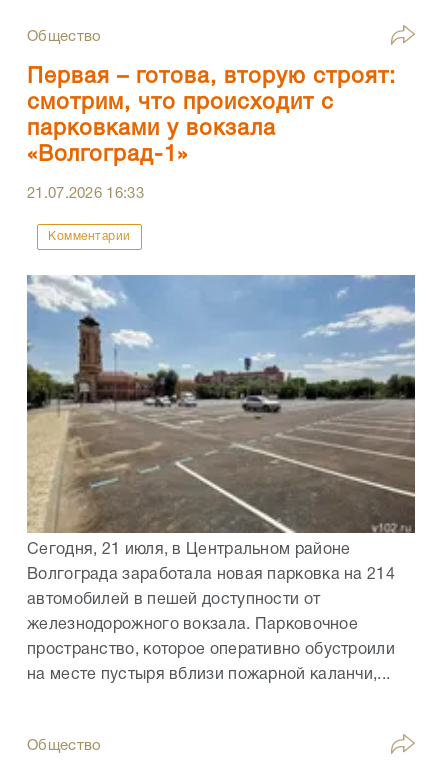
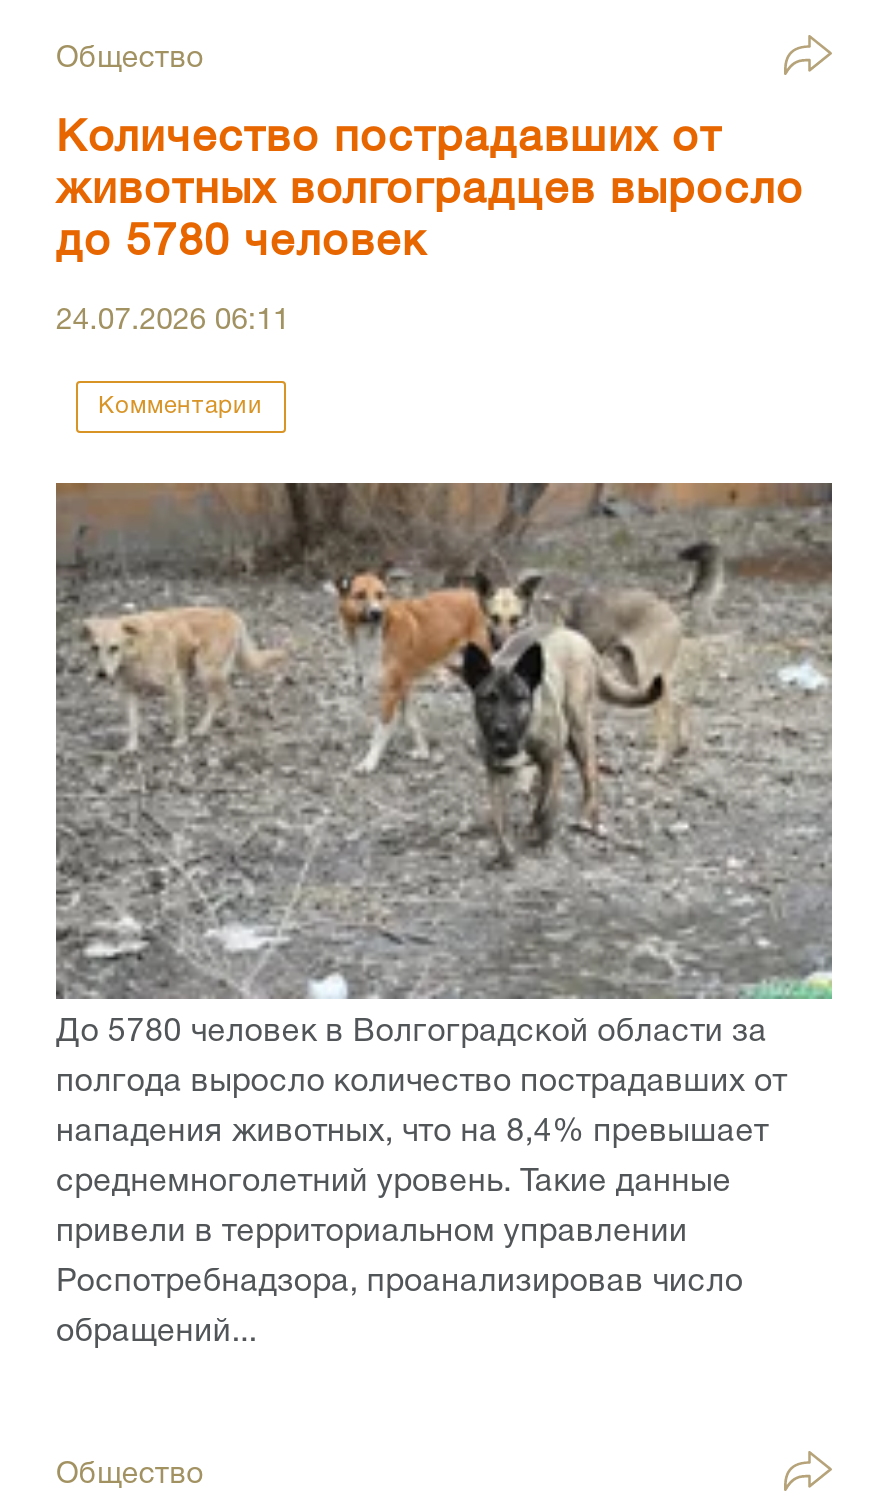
[27,67,396,165] Первая – готова, вторую строят: | смотрим, что происходит с | парковками у вокзала | «Волгоград-1» -> [56,120,804,264] Количество пострадавших от | животных волгоградцев выросло | до 5780 человек
[27,187,144,201] 21.07.2026 16:33 -> [56,308,290,336] 24.07.2026 06:11
moved [48,231,130,242] -> [98,396,263,418]: Комментарии
[26,274,416,682] [image] | Сегодня, 21 июля, в Центральном районе | Волгограда заработала новая парковка на 214 | автомобилей в пешей доступности от | железнодорожного вокзала. Парковочное | пространство, которое оперативно обустроили | на месте пустыря вблизи пожарной каланчи,... -> [54,481,834,1348] [image] | До 5780 человек в Волгоградской области за | полгода выросло количество пострадавших от | нападения животных, что на 8,4% превышает | среднемноголетний уровень. Такие данные | привели в территориальном управлении | Роспотребнадзора, проанализировав число | обращений...

